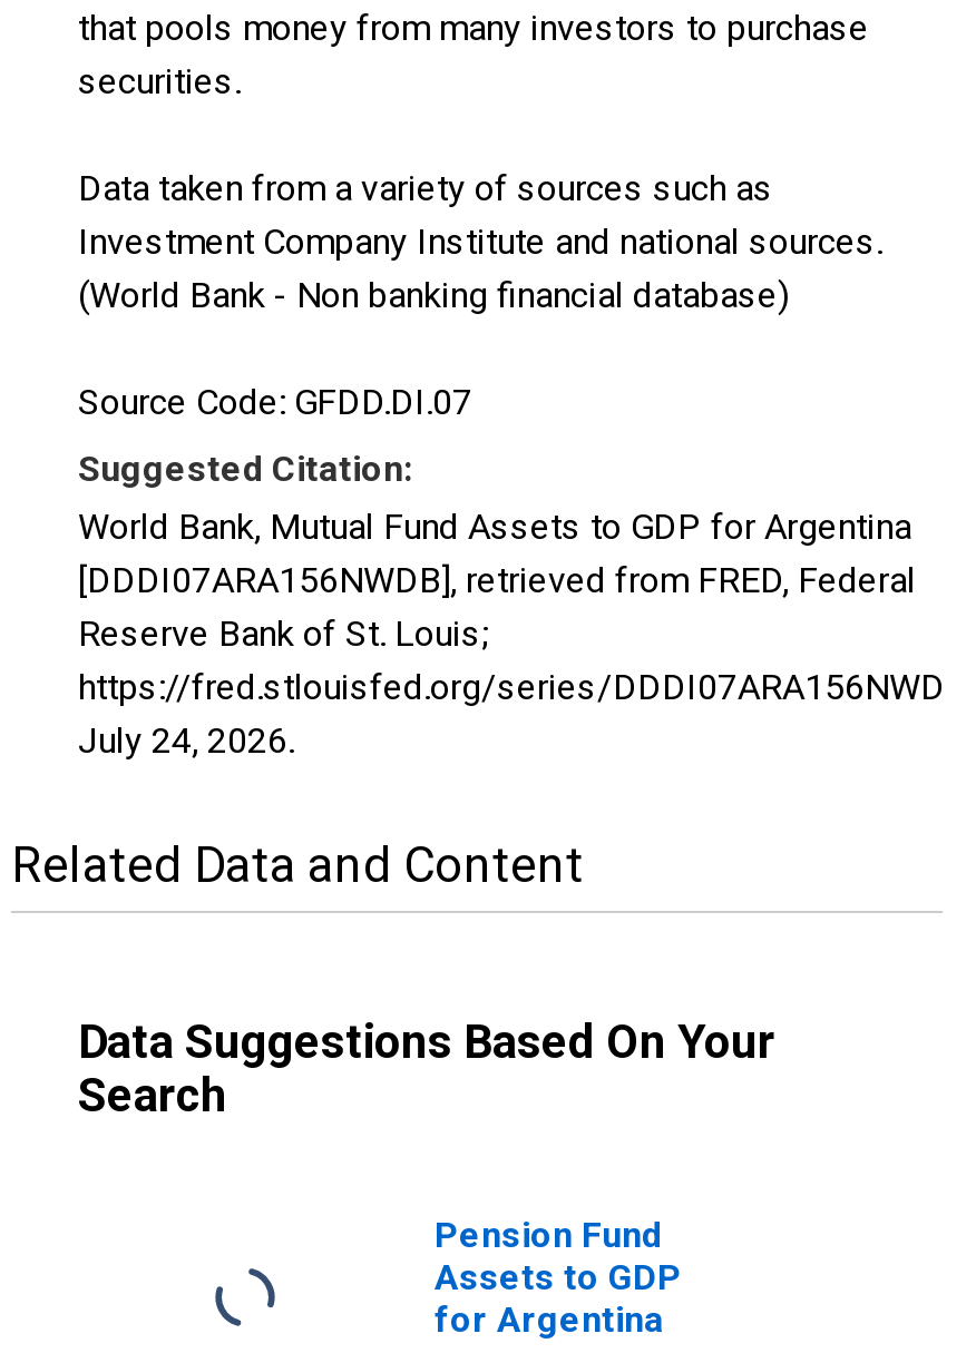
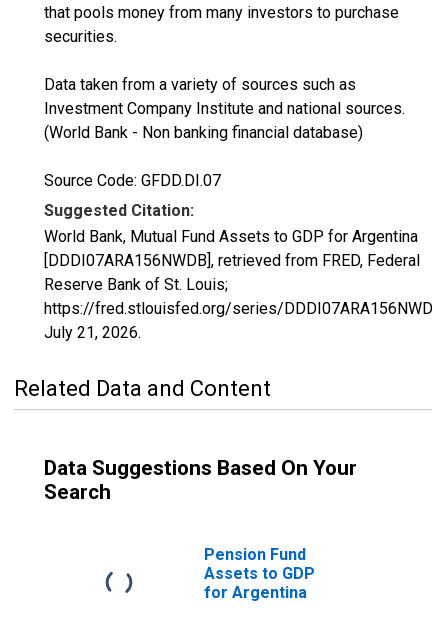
[78,719,294,762] July 24, 2026. -> [44,323,141,342] July 21, 2026.

